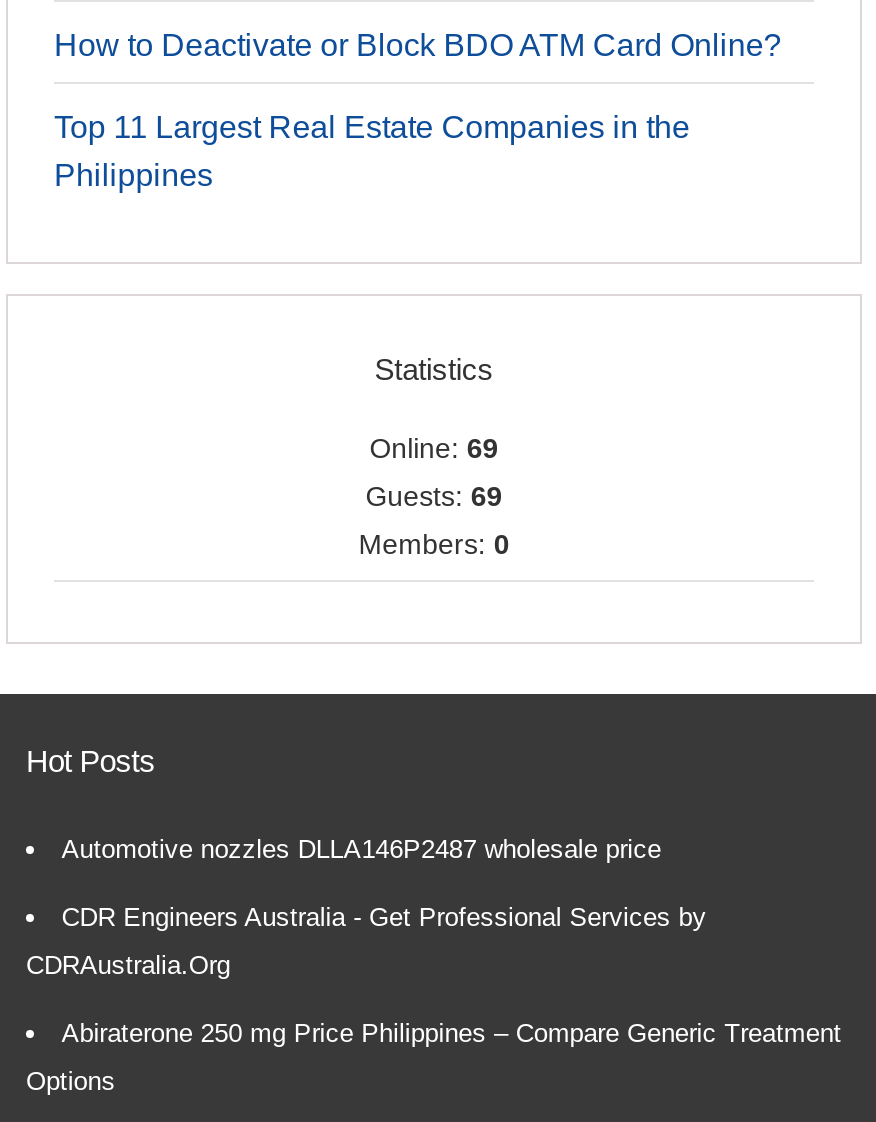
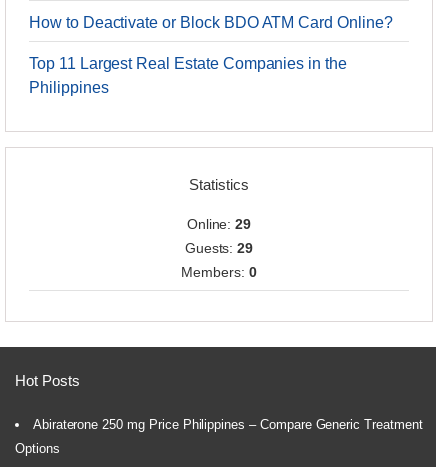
[369,432,499,464] Online: 69 -> [187,216,251,232] Online: 29
[365,480,503,512] Guests: 69 -> [185,240,253,256] Guests: 29
[26,834,706,980] Automotive nozzles DLLA146P2487 wholesale price | CDR Engineers Australia - Get Professional Services by | CDRAustralia.Org -> none

